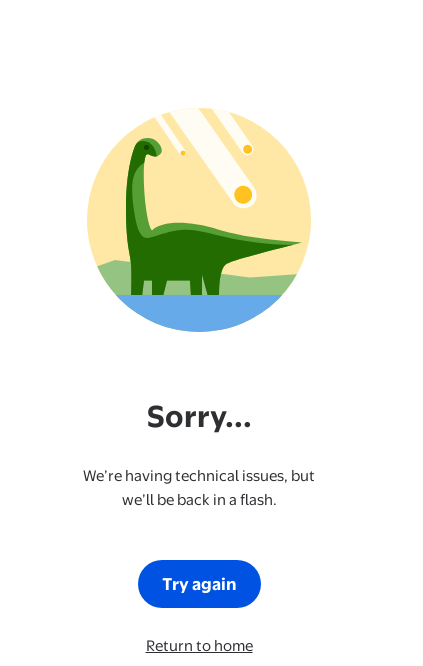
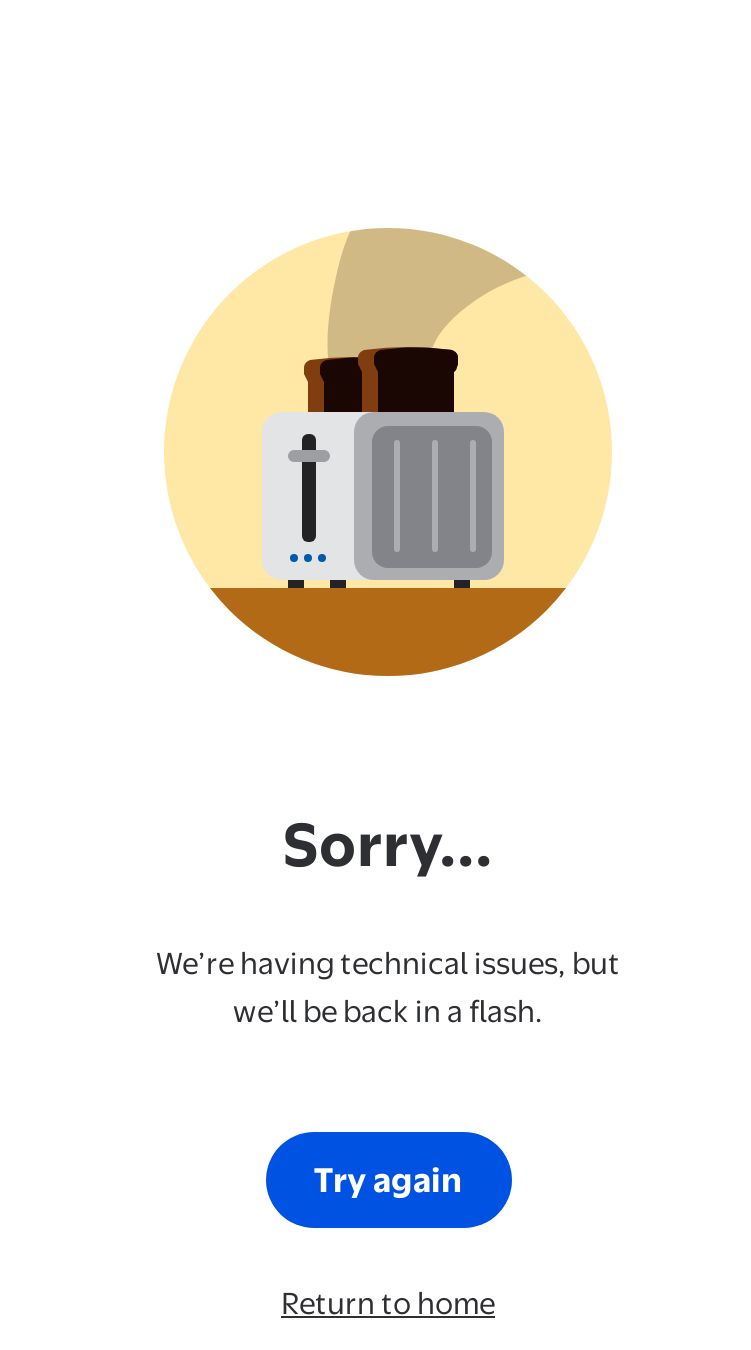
[97,109,301,333] [image] -> [186,228,586,678] [image]

